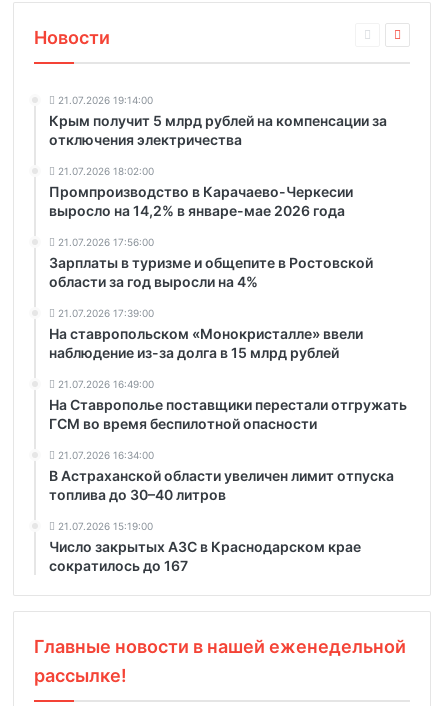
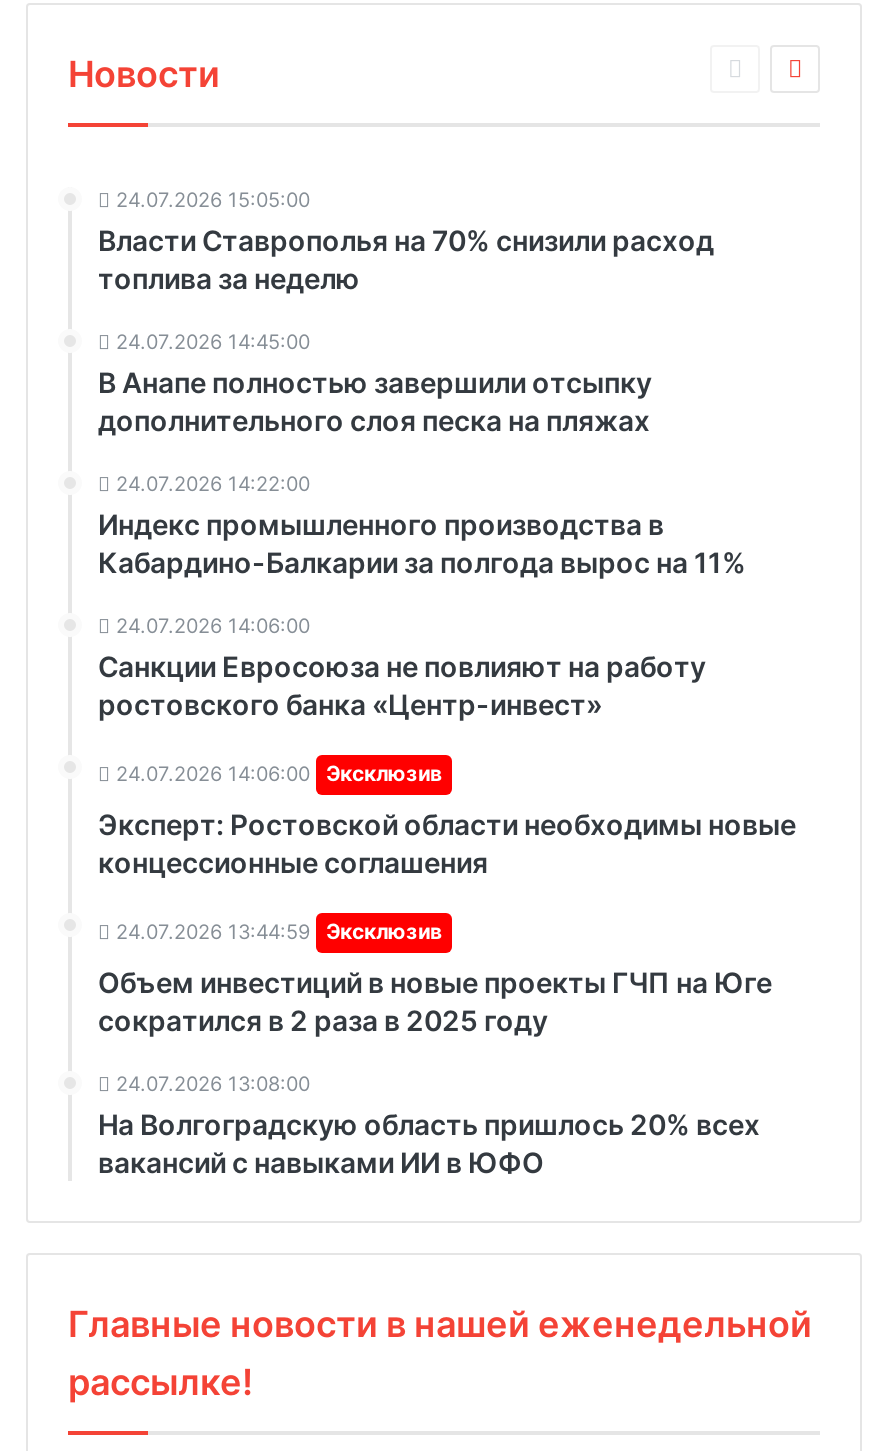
[49,94,407,574] 21.07.2026 19:14:00 | Крым получит 5 млрд рублей на компенсации за | отключения электричества | 21.07.2026 18:02:00 | Промпроизводство в Карачаево-Черкесии | выросло на 14,2% в январе-мае 2026 года | 21.07.2026 17:56:00 | Зарплаты в туризме и общепите в Ростовской | области за год выросли на 4% | 21.07.2026 17:39:00 | На ставропольском «Монокристалле» ввели | наблюдение из-за долга в 15 млрд рублей | 21.07.2026 16:49:00 | На Ставрополье поставщики перестали отгружать | ГСМ во время беспилотной опасности | 21.07.2026 16:34:00 | В Астраханской области увеличен лимит отпуска | топлива до 30–40 литров | 21.07.2026 15:19:00 | Число закрытых АЗС в Краснодарском крае | сократилось до 167 -> [98,187,796,1179] 24.07.2026 15:05:00 | Власти Ставрополья на 70% снизили расход | топлива за неделю | 24.07.2026 14:45:00 | В Анапе полностью завершили отсыпку | дополнительного слоя песка на пляжах | 24.07.2026 14:22:00 | Индекс промышленного производства в | Кабардино-Балкарии за полгода вырос на 11% | 24.07.2026 14:06:00 | Санкции Евросоюза не повлияют на работу | ростовского банка «Центр-инвест» | 24.07.2026 14:06:00 | Эксклюзив | Эксперт: Ростовской области необходимы новые | концессионные соглашения | 24.07.2026 13:44:59 | Эксклюзив | Объем инвестиций в новые проекты ГЧП на Юге | сократился в 2 раза в 2025 году | 24.07.2026 13:08:00 | На Волгоградскую область пришлось 20% всех | вакансий с навыками ИИ в ЮФО

